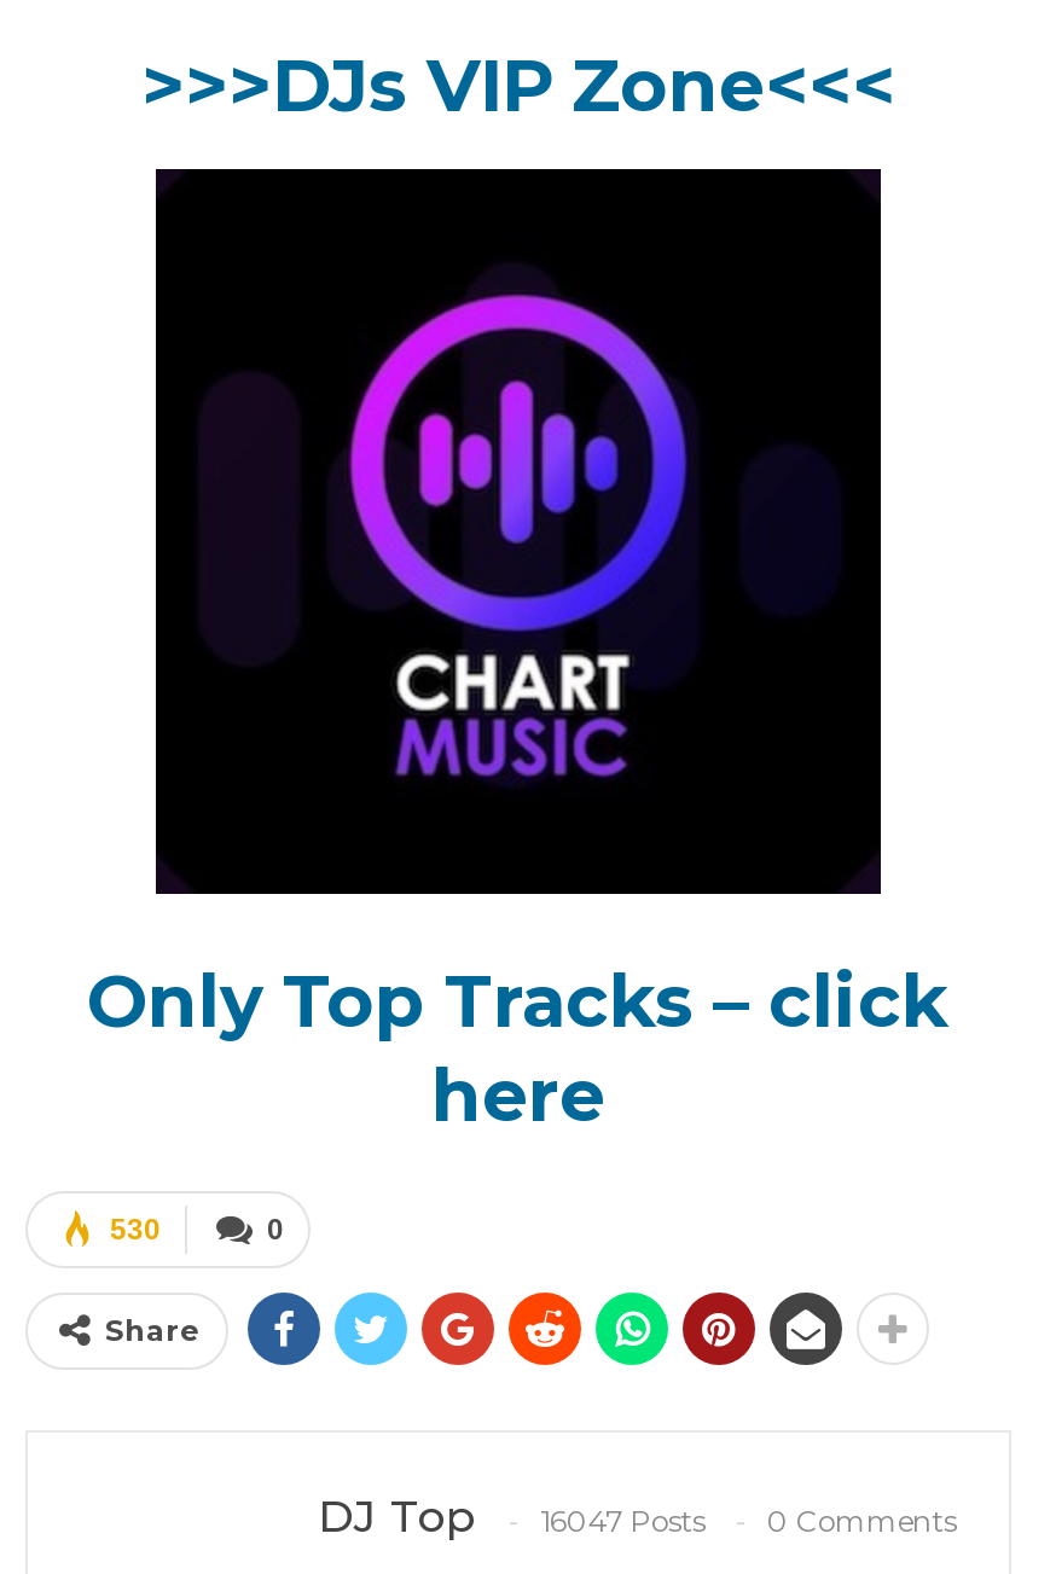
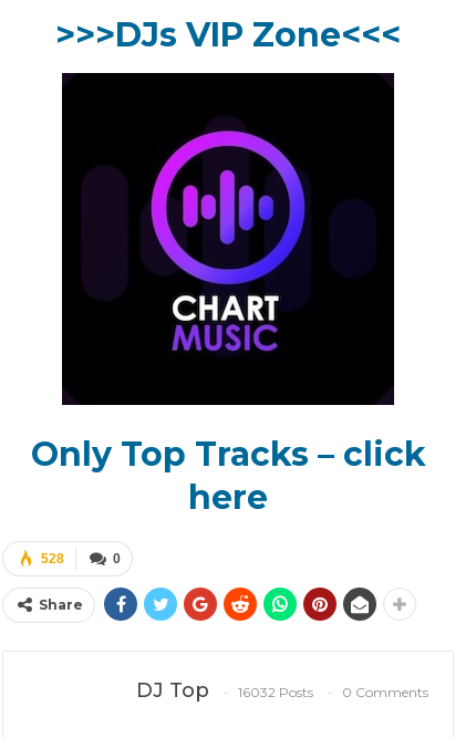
[110,1214,161,1247] 530 -> [41,551,64,567] 528
[540,1502,704,1538] 16047 Posts -> [238,683,313,700] 16032 Posts

